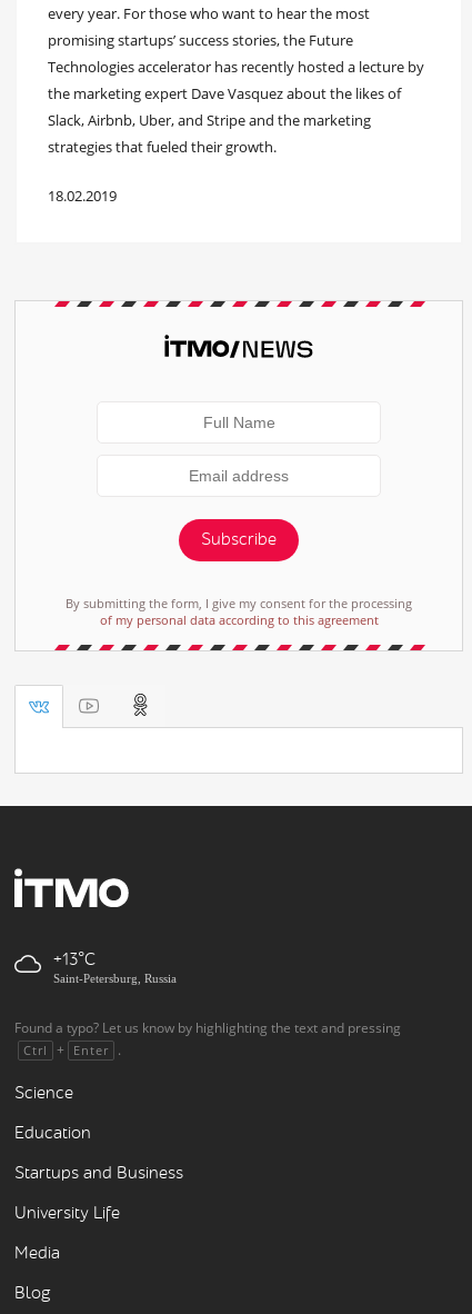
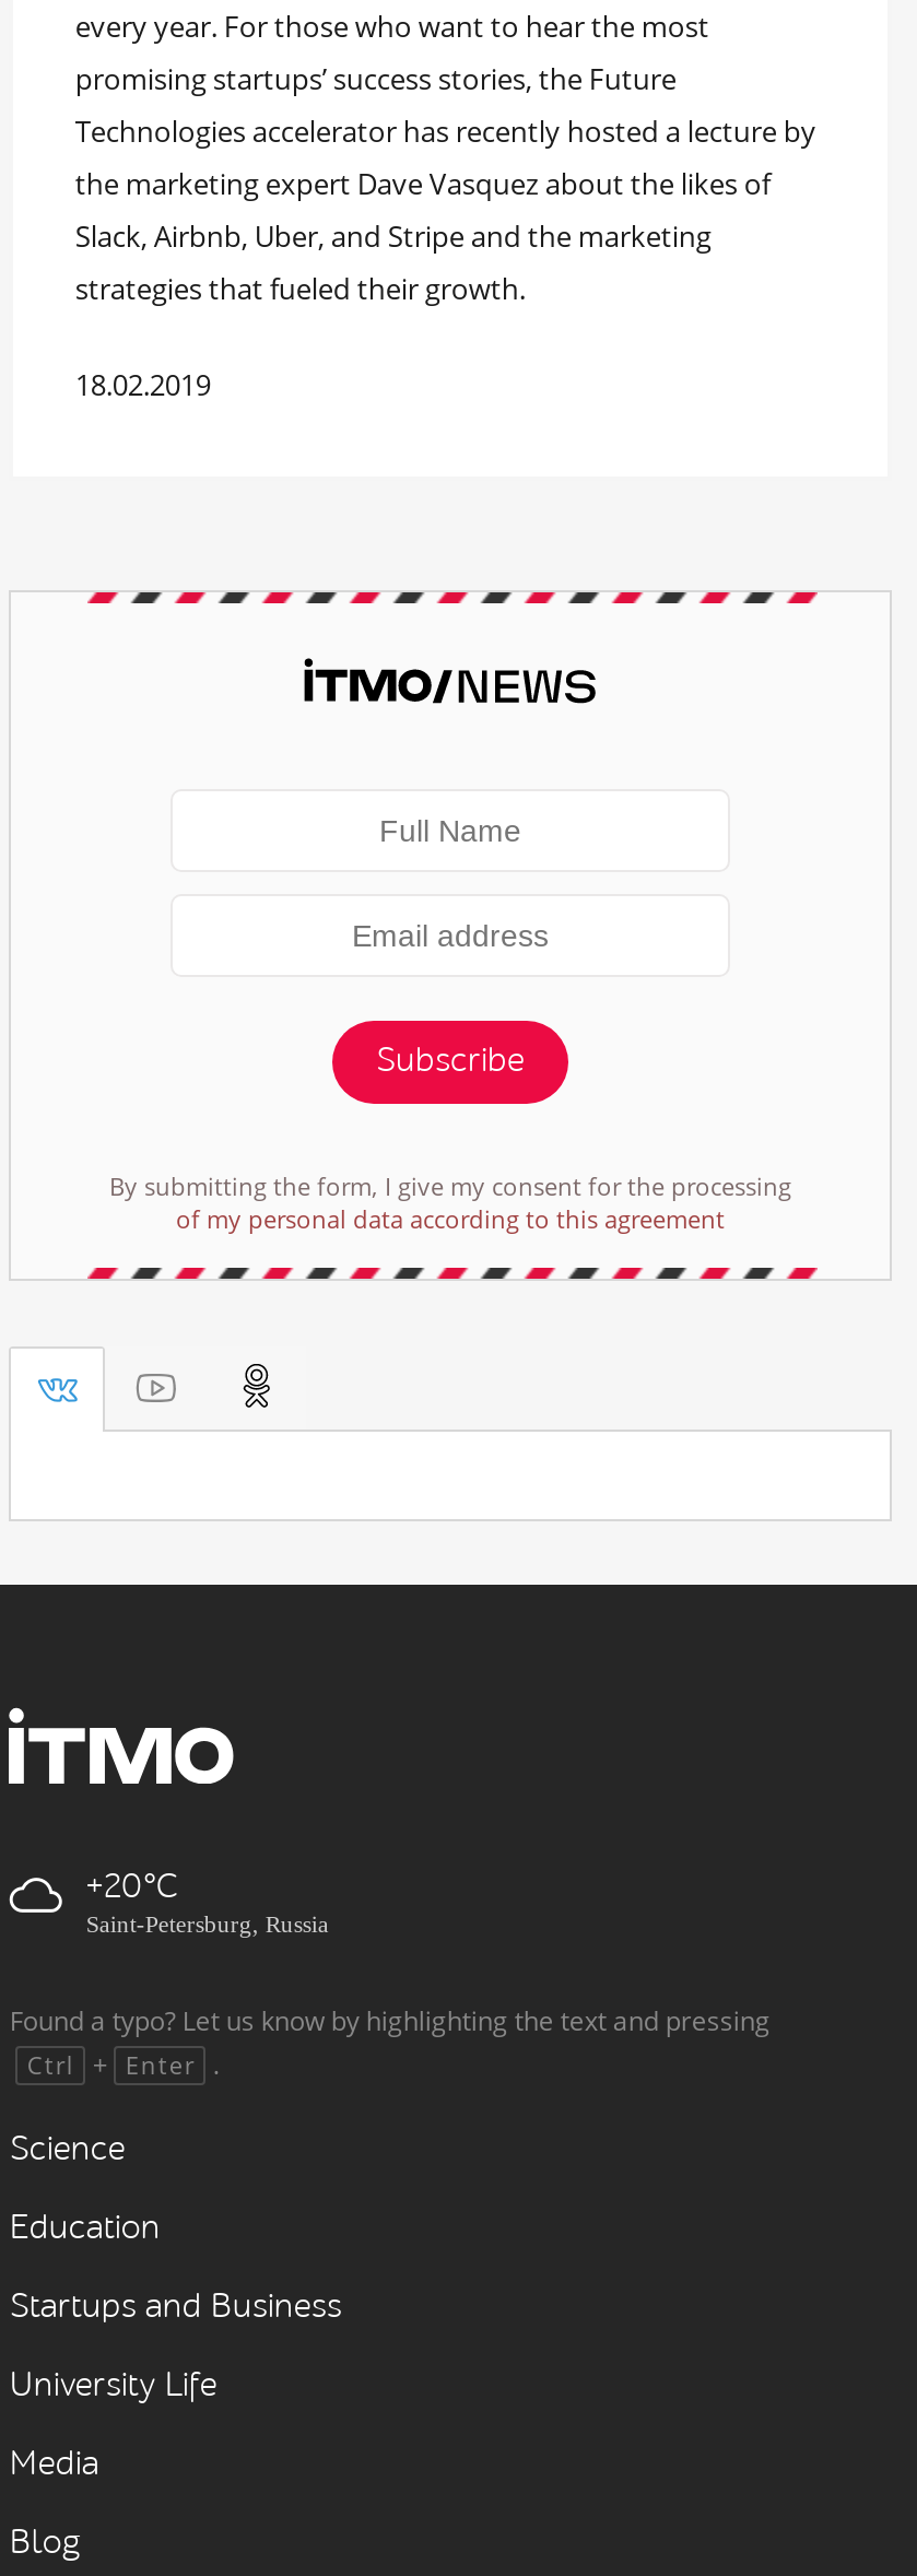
[54,949,78,971] +13 -> [86,1867,143,1908] +20

